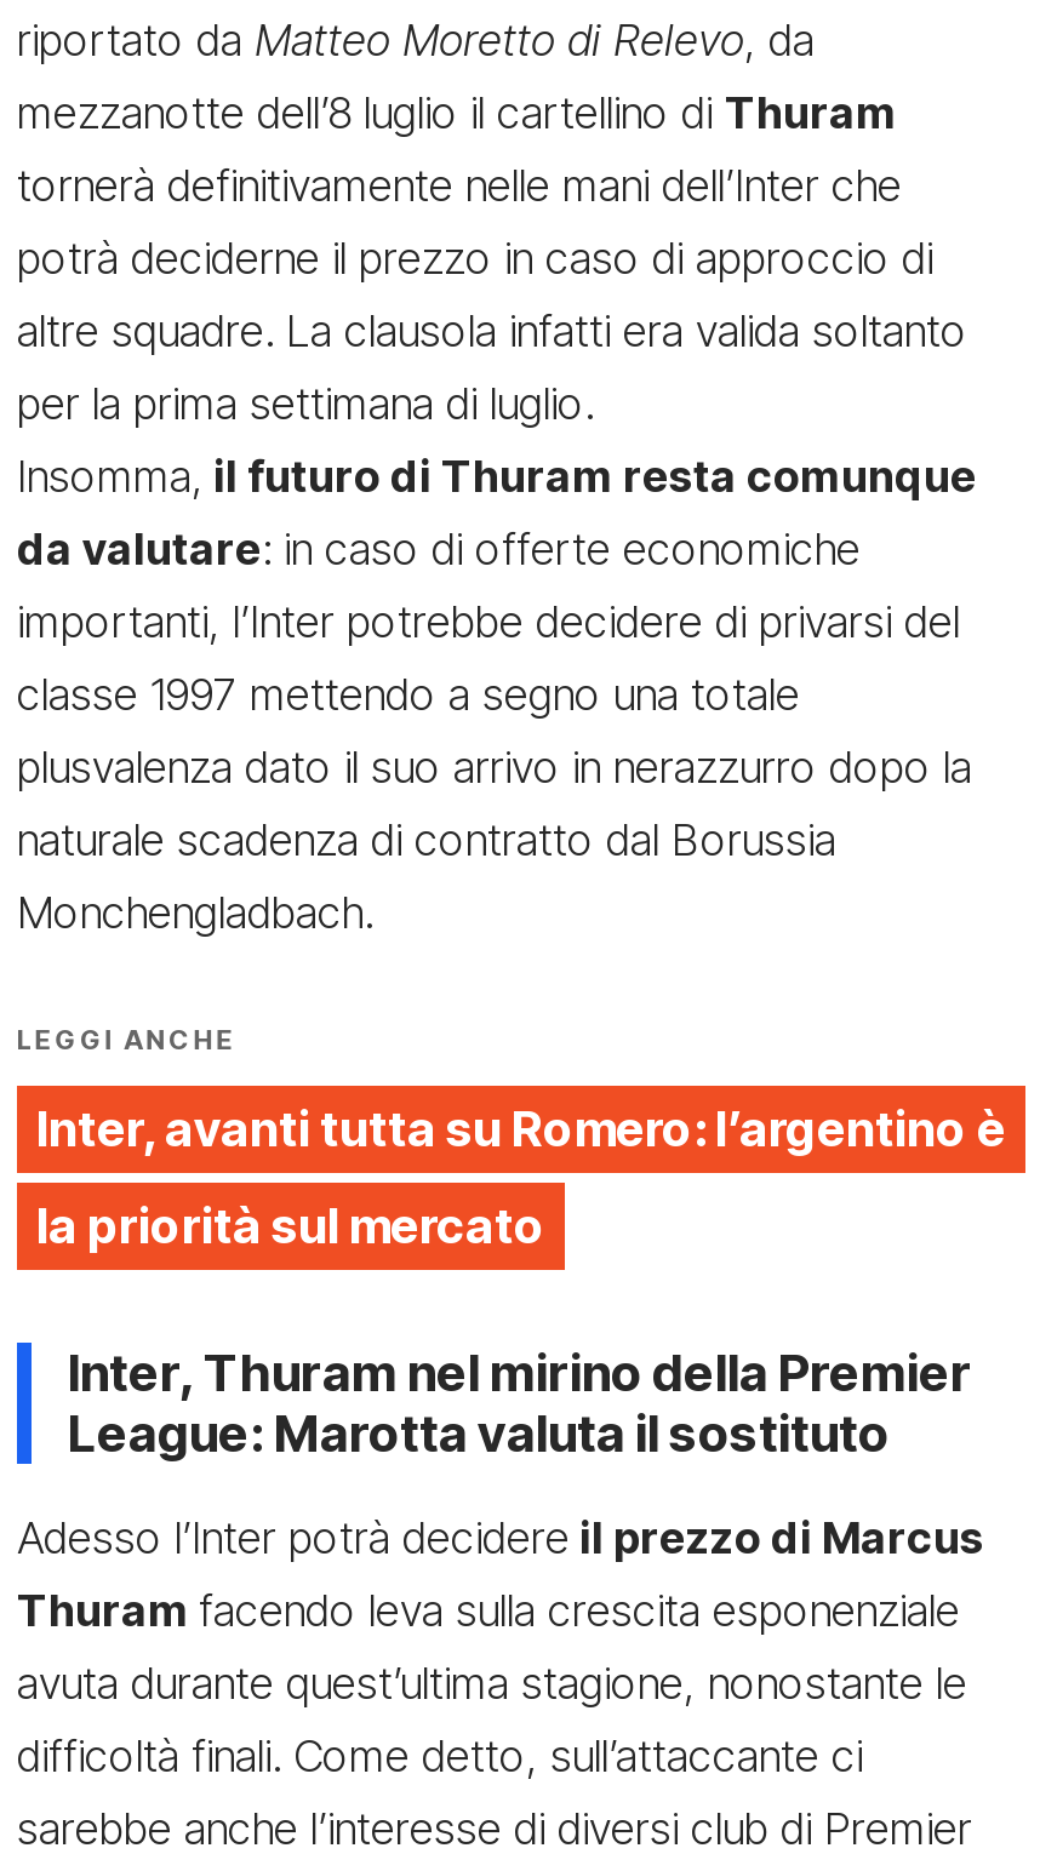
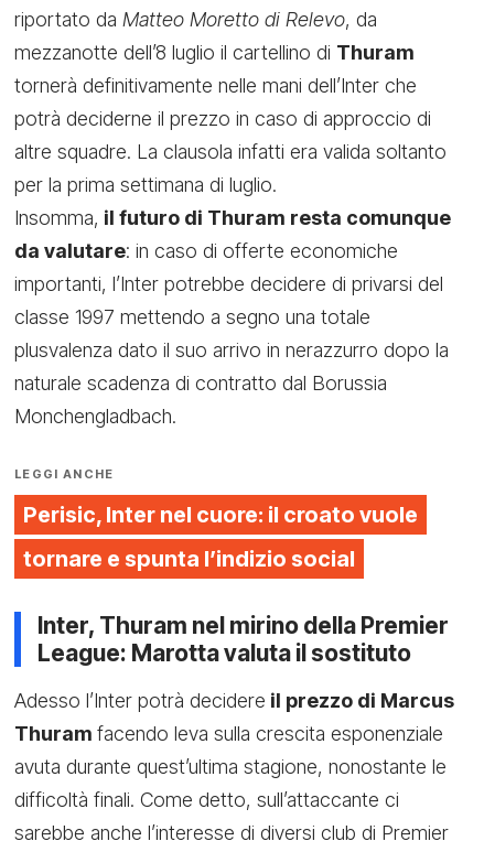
[36,1100,1006,1158] Inter, avanti tutta su Romero: l’argentino è -> [23,502,418,528] Perisic, Inter nel cuore: il croato vuole
[36,1197,545,1255] la priorità sul mercato -> [23,546,355,572] tornare e spunta l’indizio social

